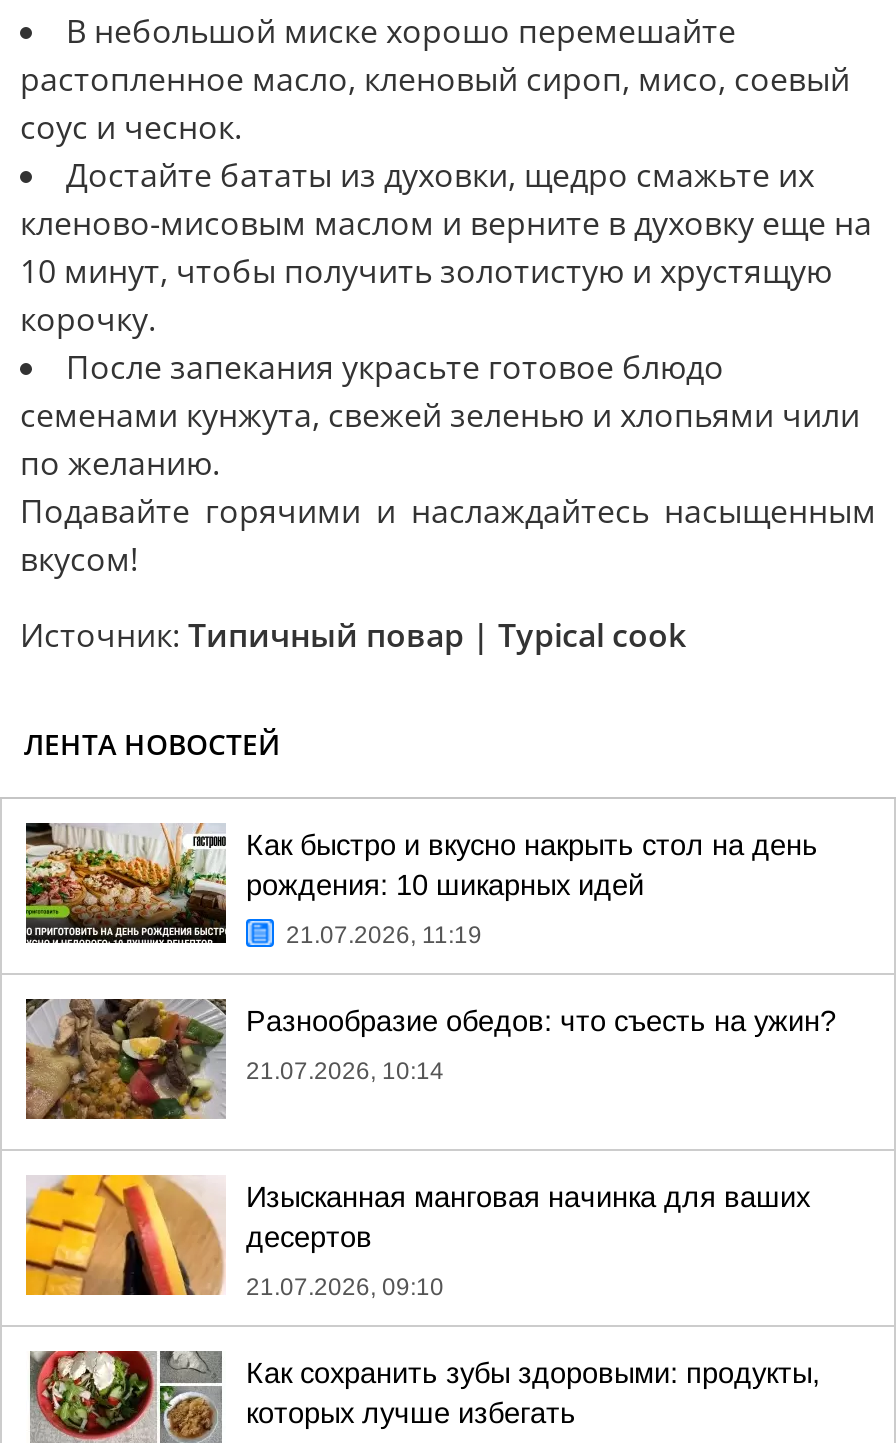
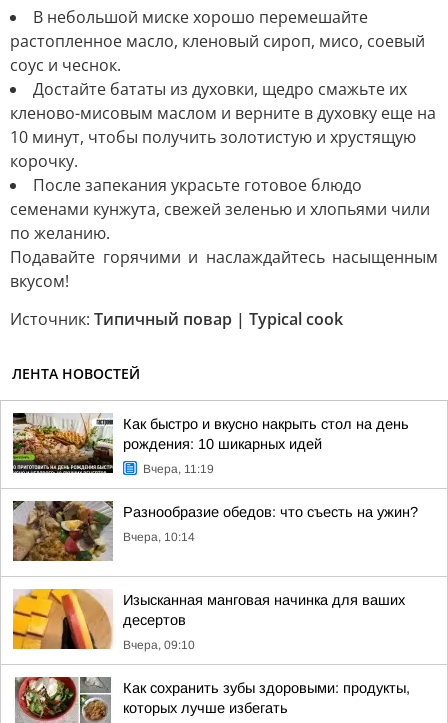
[286,921,482,949] 21.07.2026, 11:19 -> [143,462,214,476] Вчера, 11:19
[246,1057,444,1085] 21.07.2026, 10:14 -> [123,530,195,544] Вчера, 10:14
[246,1273,444,1301] 21.07.2026, 09:10 -> [123,638,195,652] Вчера, 09:10

